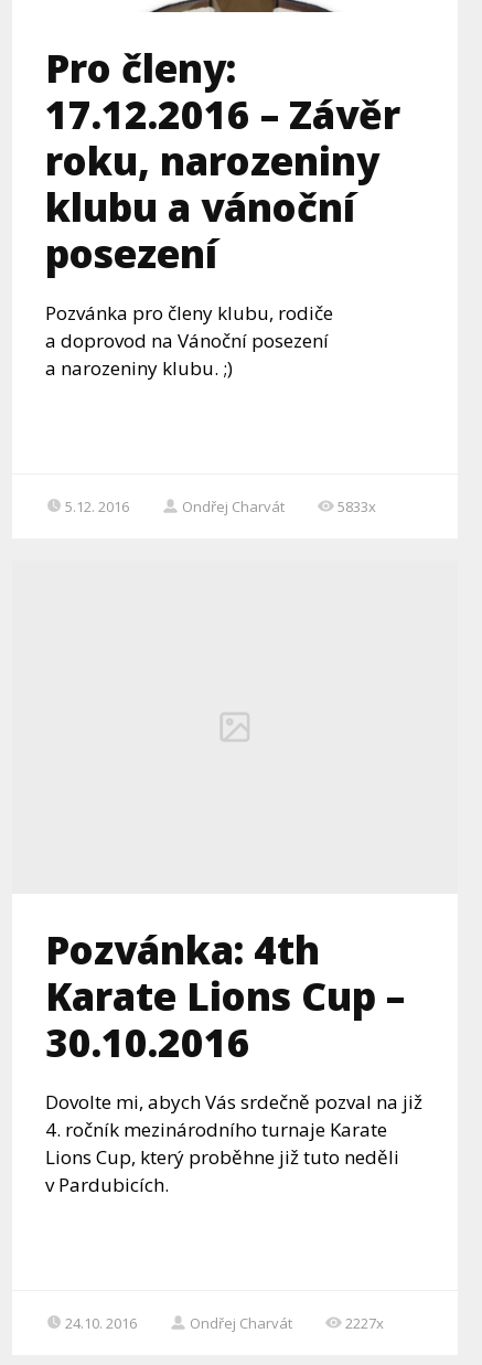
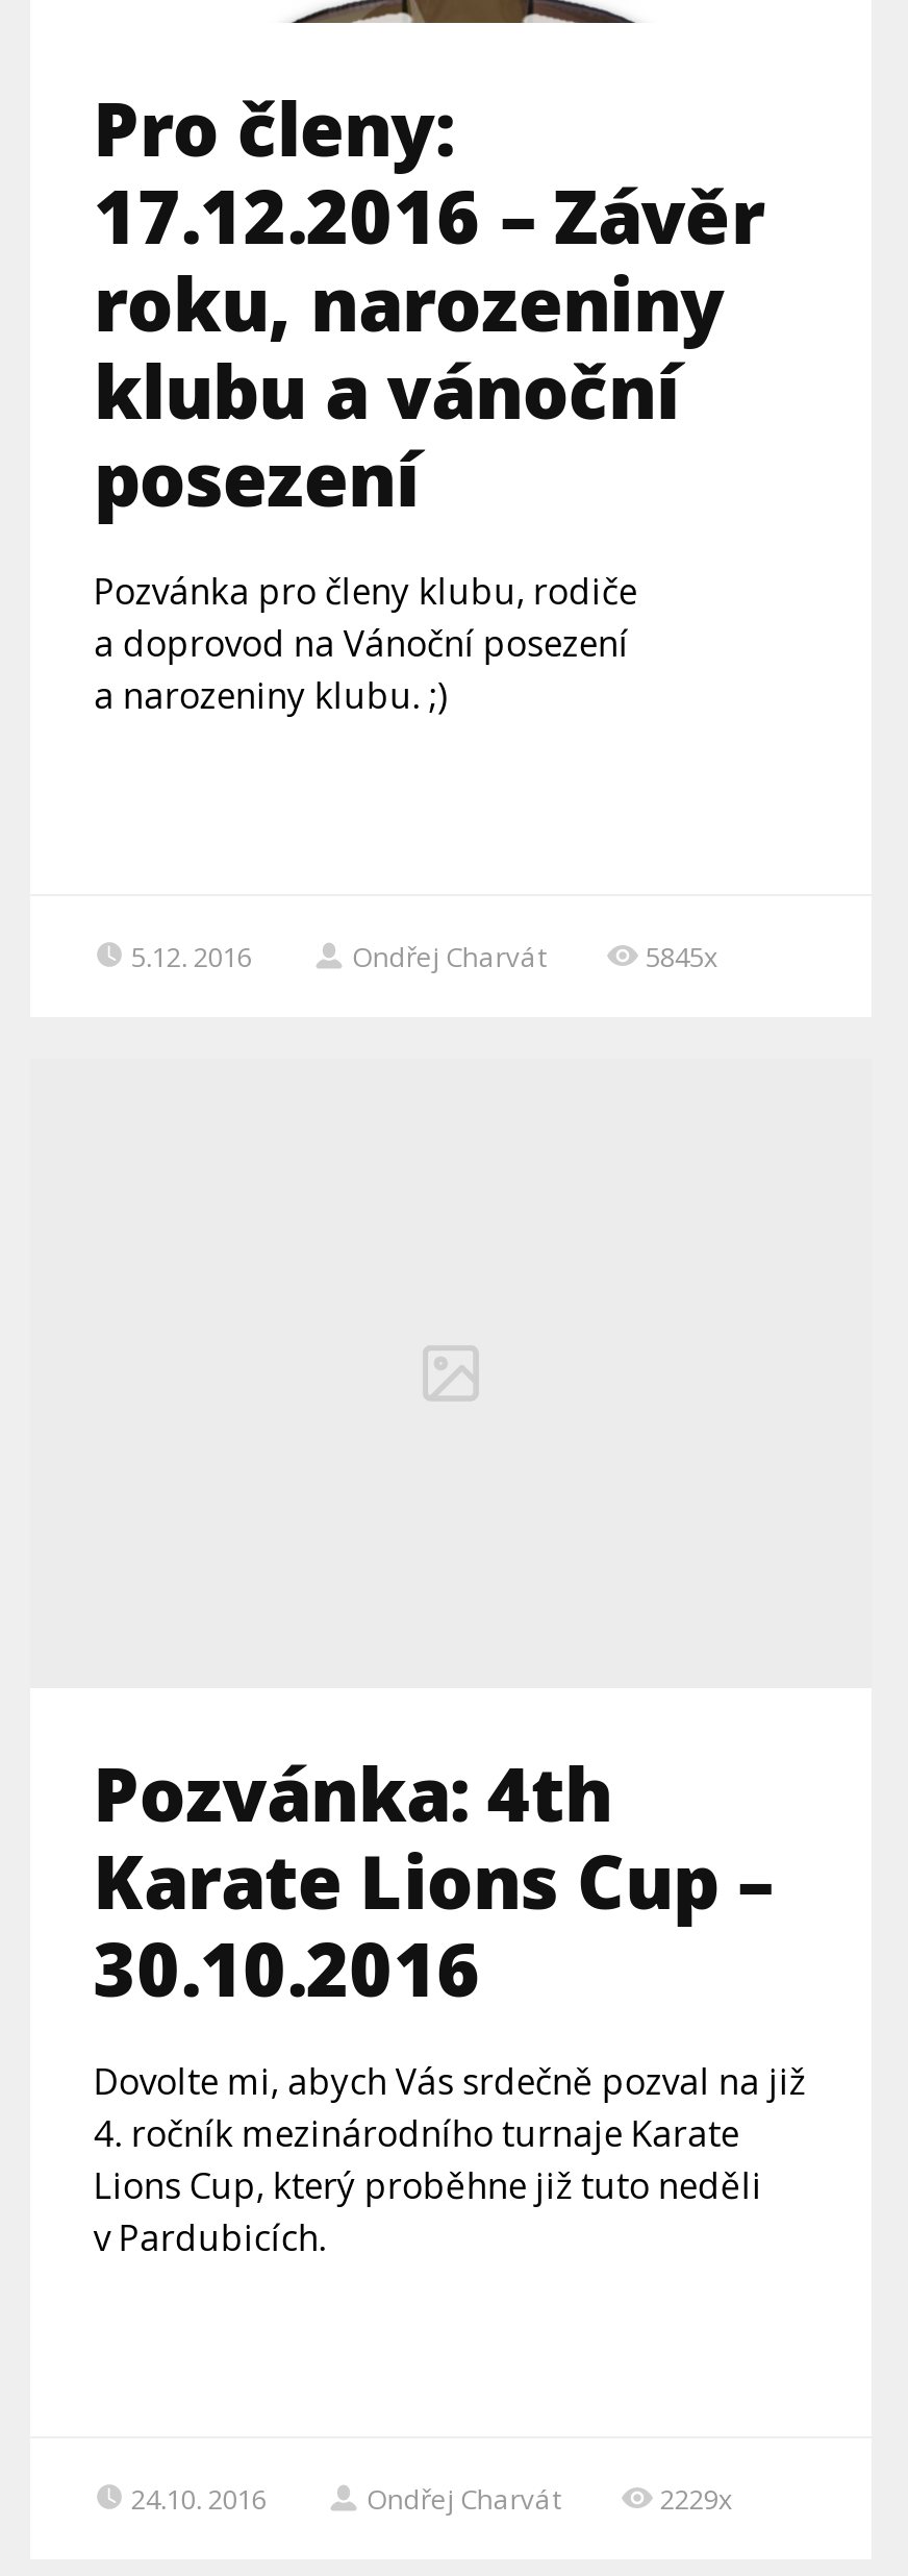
[338,496,377,516] 5833x -> [645,938,718,975] 5845x
[346,1313,384,1333] 2227x -> [660,2481,733,2518] 2229x

